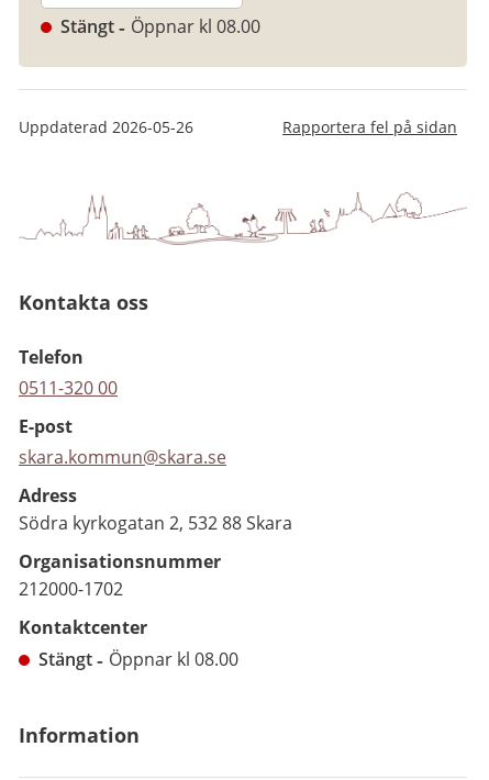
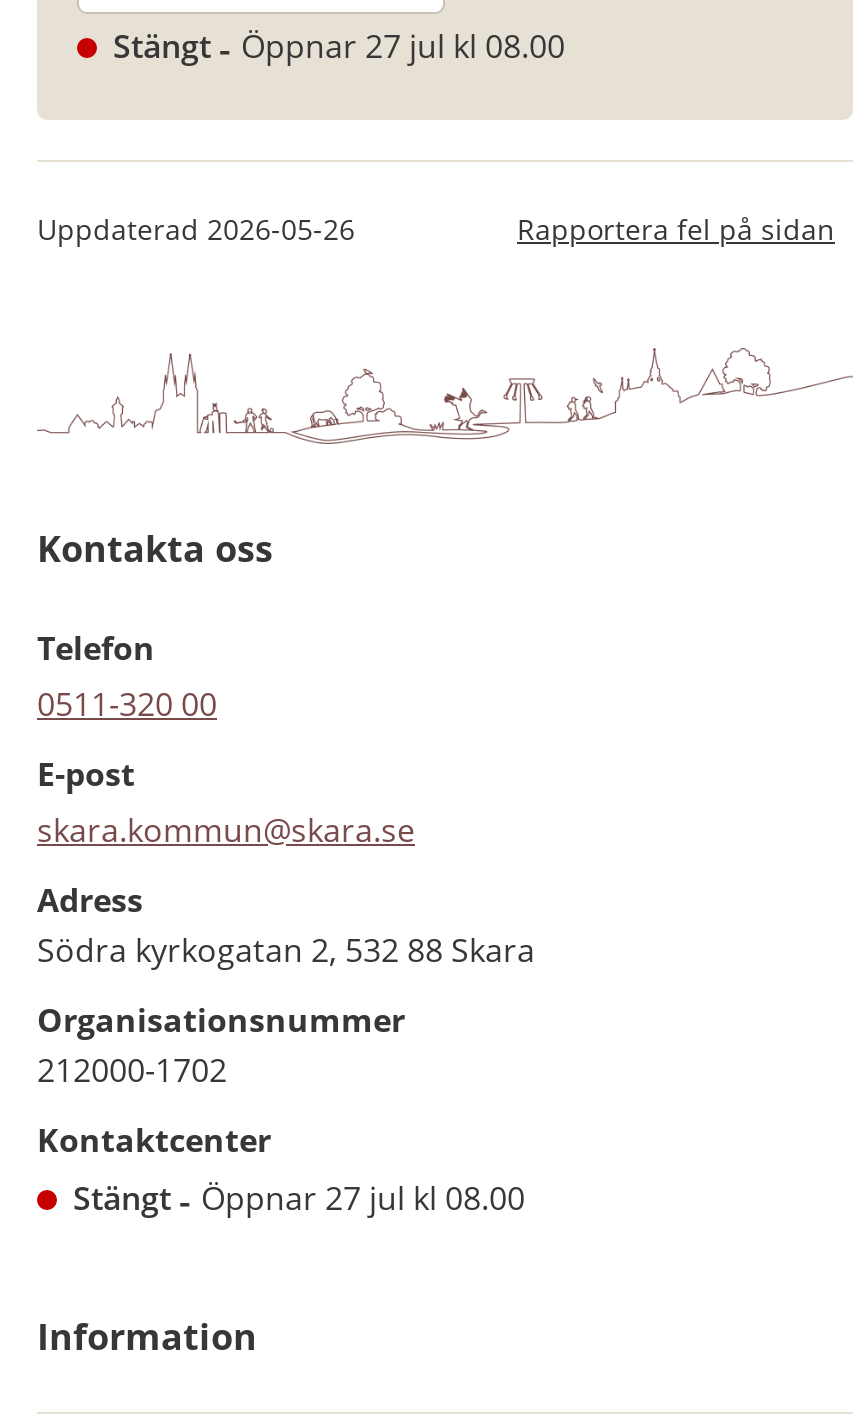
[60,15,260,39] Stängt Öppnar kl 08.00 -> [113,25,565,69] Stängt Öppnar 27 jul kl 08.00
[38,647,238,671] Stängt Öppnar kl 08.00 -> [73,1176,525,1220] Stängt Öppnar 27 jul kl 08.00

